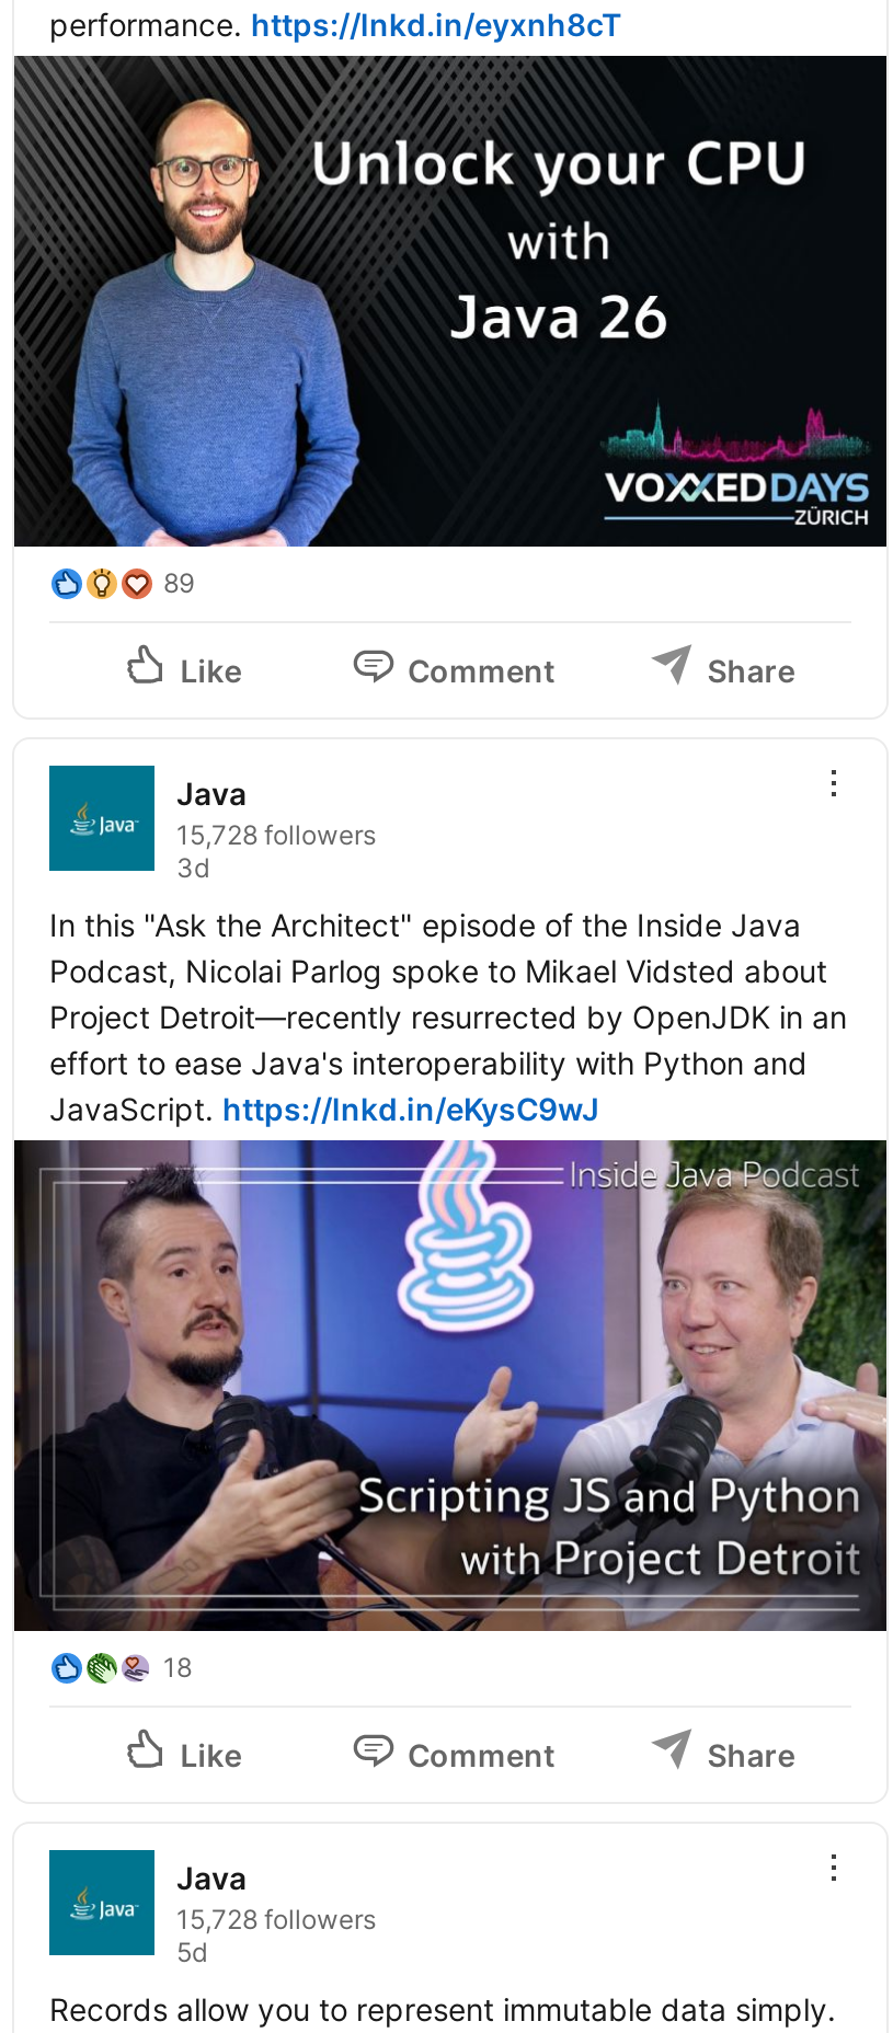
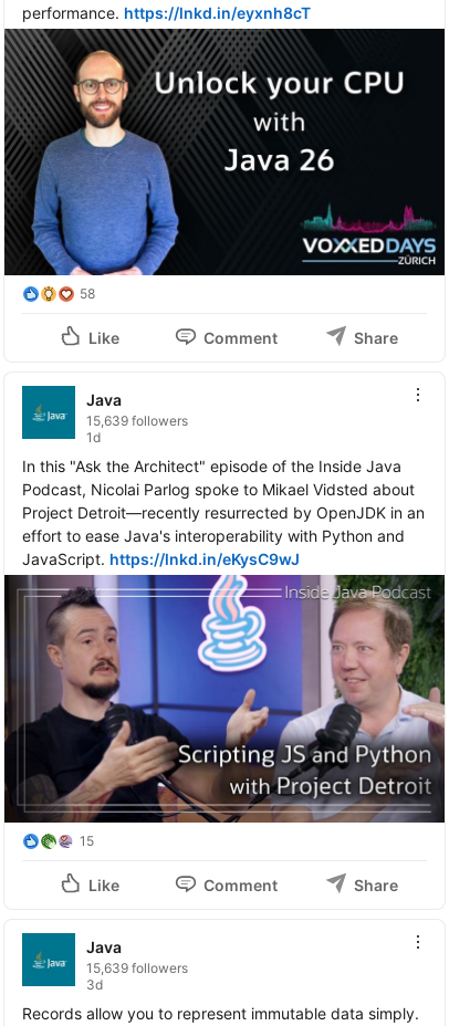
[163,566,194,599] 89 -> [80,286,95,302] 58
[176,818,376,884] 15,728 followers | 3d -> [86,413,188,446] 15,639 followers | 1d
[163,1650,192,1683] 18 -> [80,833,94,849] 15
[176,1902,376,1968] 15,728 followers | 5d -> [86,960,188,993] 15,639 followers | 3d

